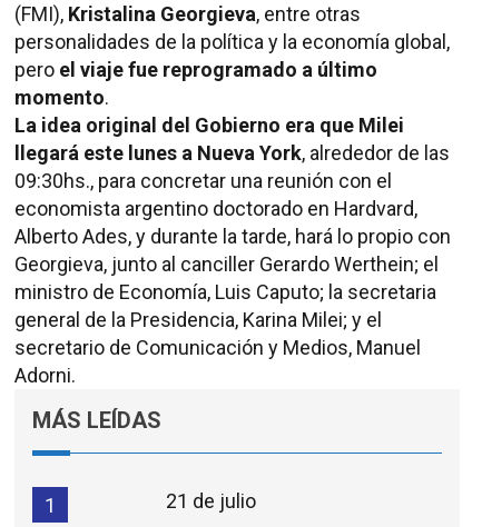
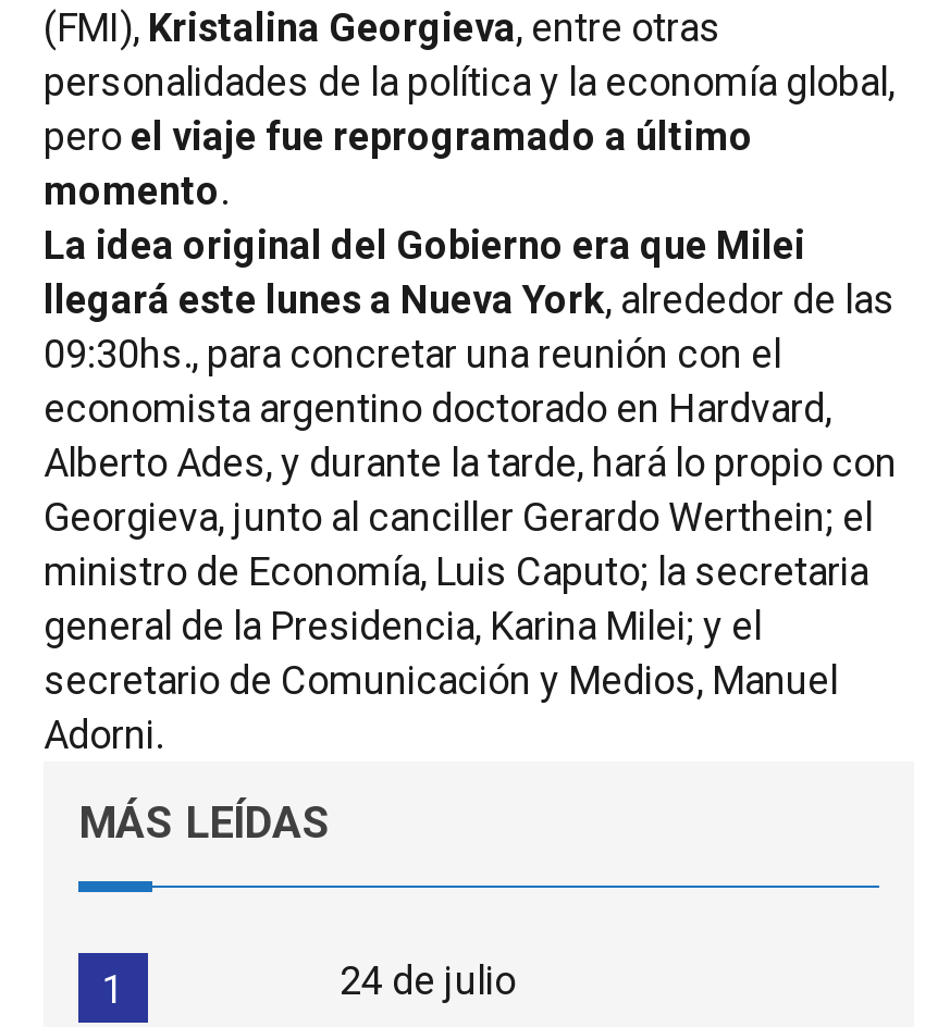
[166,489,256,513] 21 de julio -> [340,957,516,1003] 24 de julio

